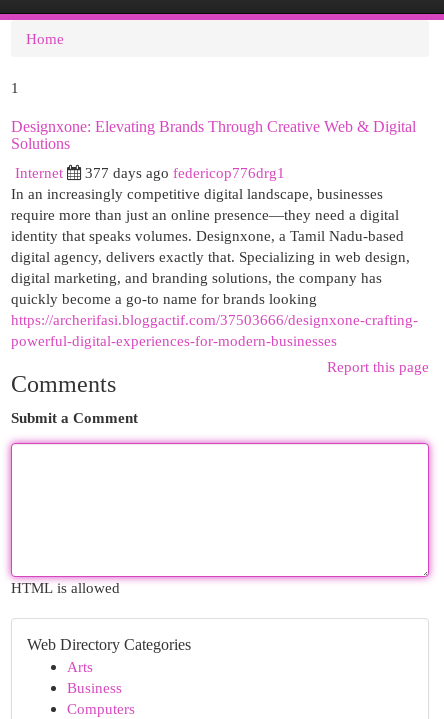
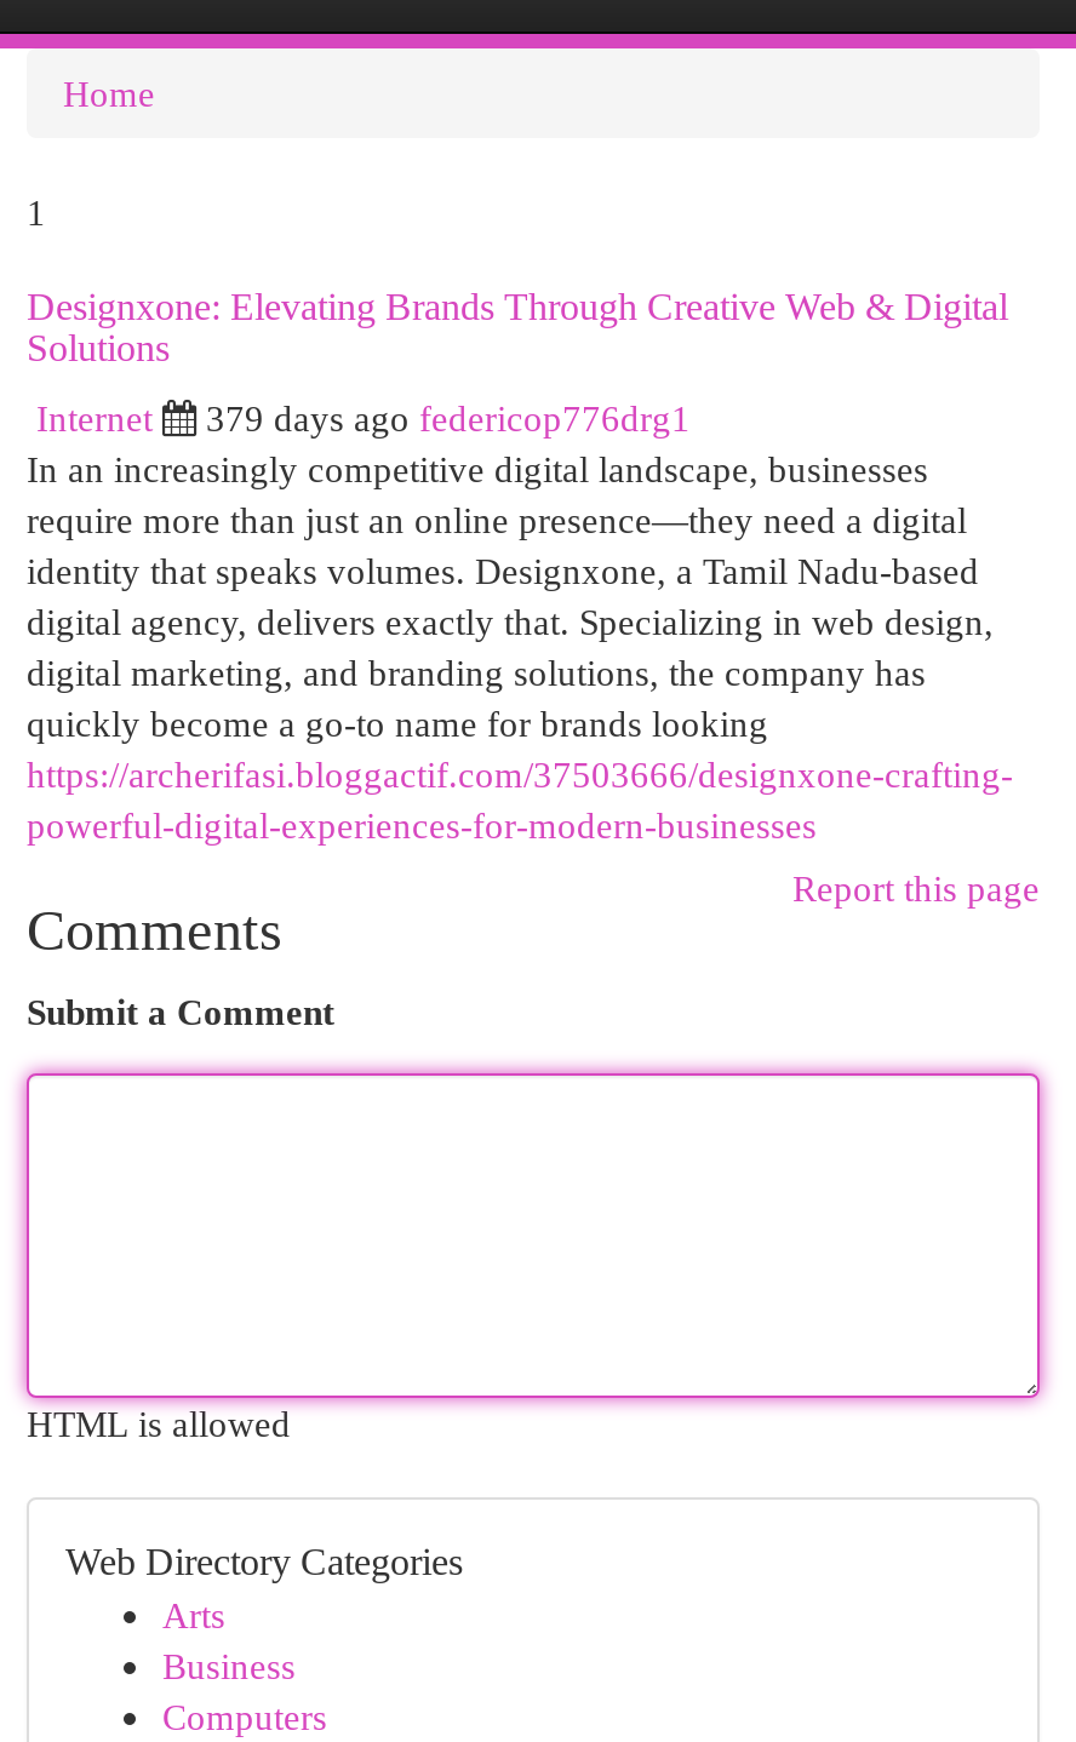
[85,164,285,181] 377 days ago federicop776drg1 -> [206,397,691,439] 379 days ago federicop776drg1

